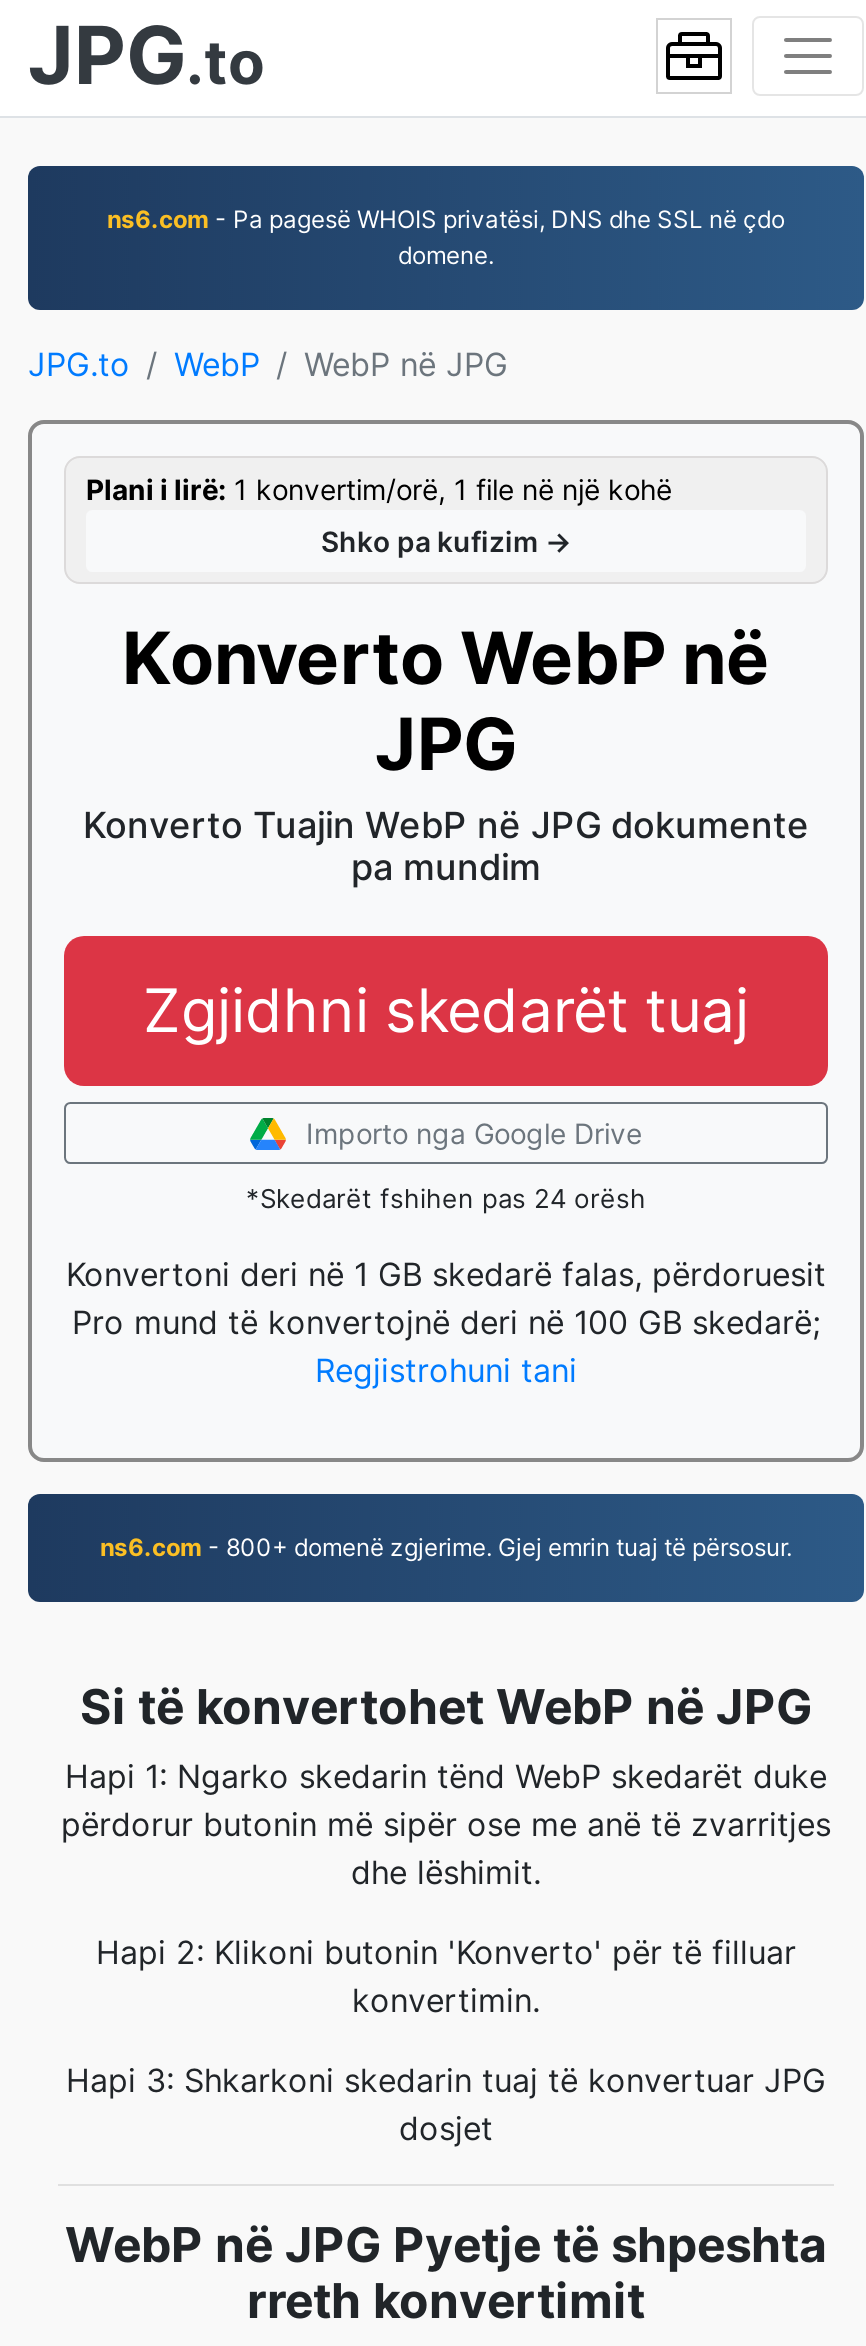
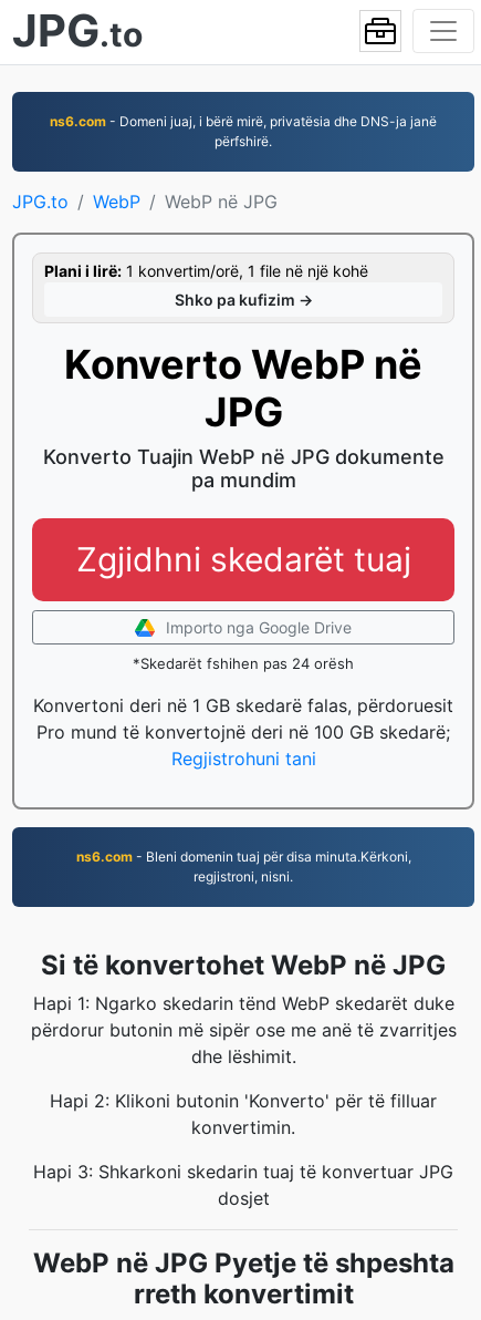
[107,204,785,270] ns6.com - Pa pagesë WHOIS privatësi, DNS dhe SSL në çdo | domene. -> [50,113,437,149] ns6.com - Domeni juaj, i bërë mirë, privatësia dhe DNS-ja janë | përfshirë.
[100,1532,792,1562] ns6.com - 800+ domenë zgjerime. Gjej emrin tuaj të përsosur. -> [76,848,411,885] ns6.com - Bleni domenin tuaj për disa minuta.Kërkoni, | regjistroni, nisni.

